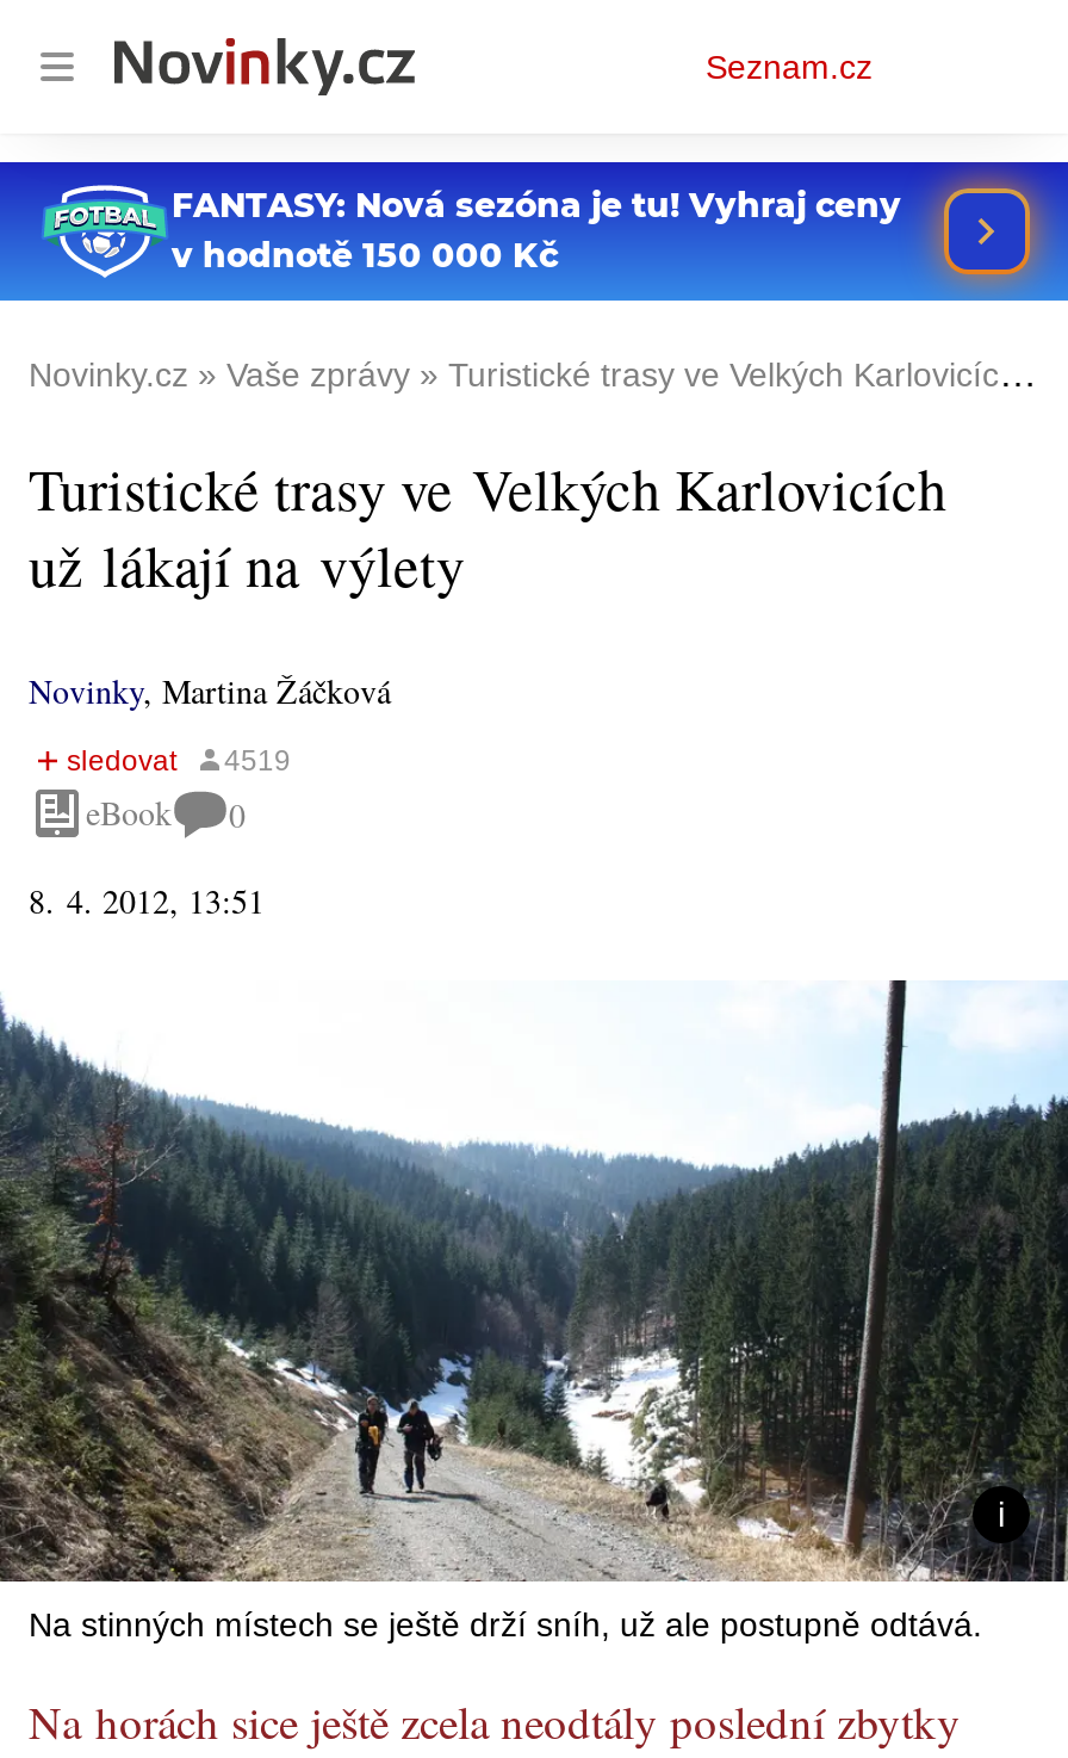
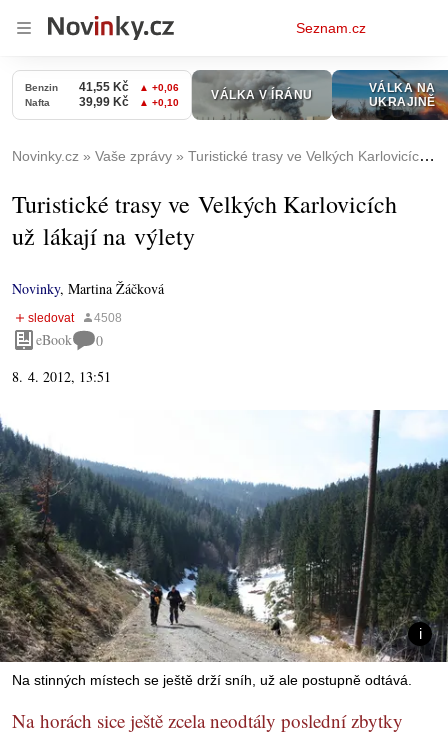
[7,160,1061,303] [image] -> [3,68,445,125] [image]

